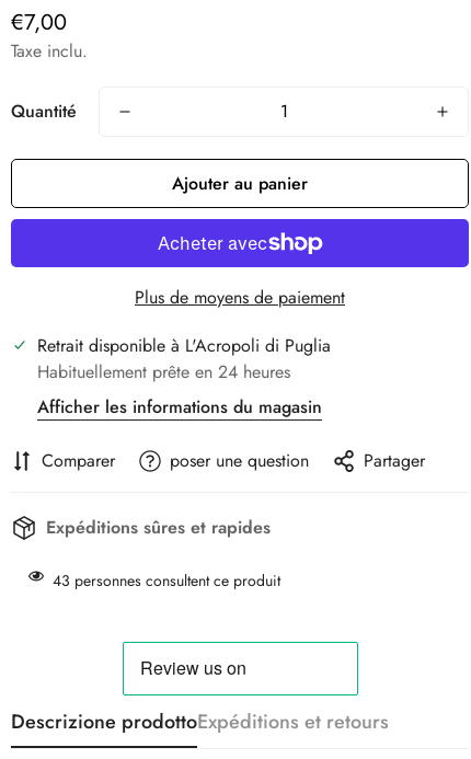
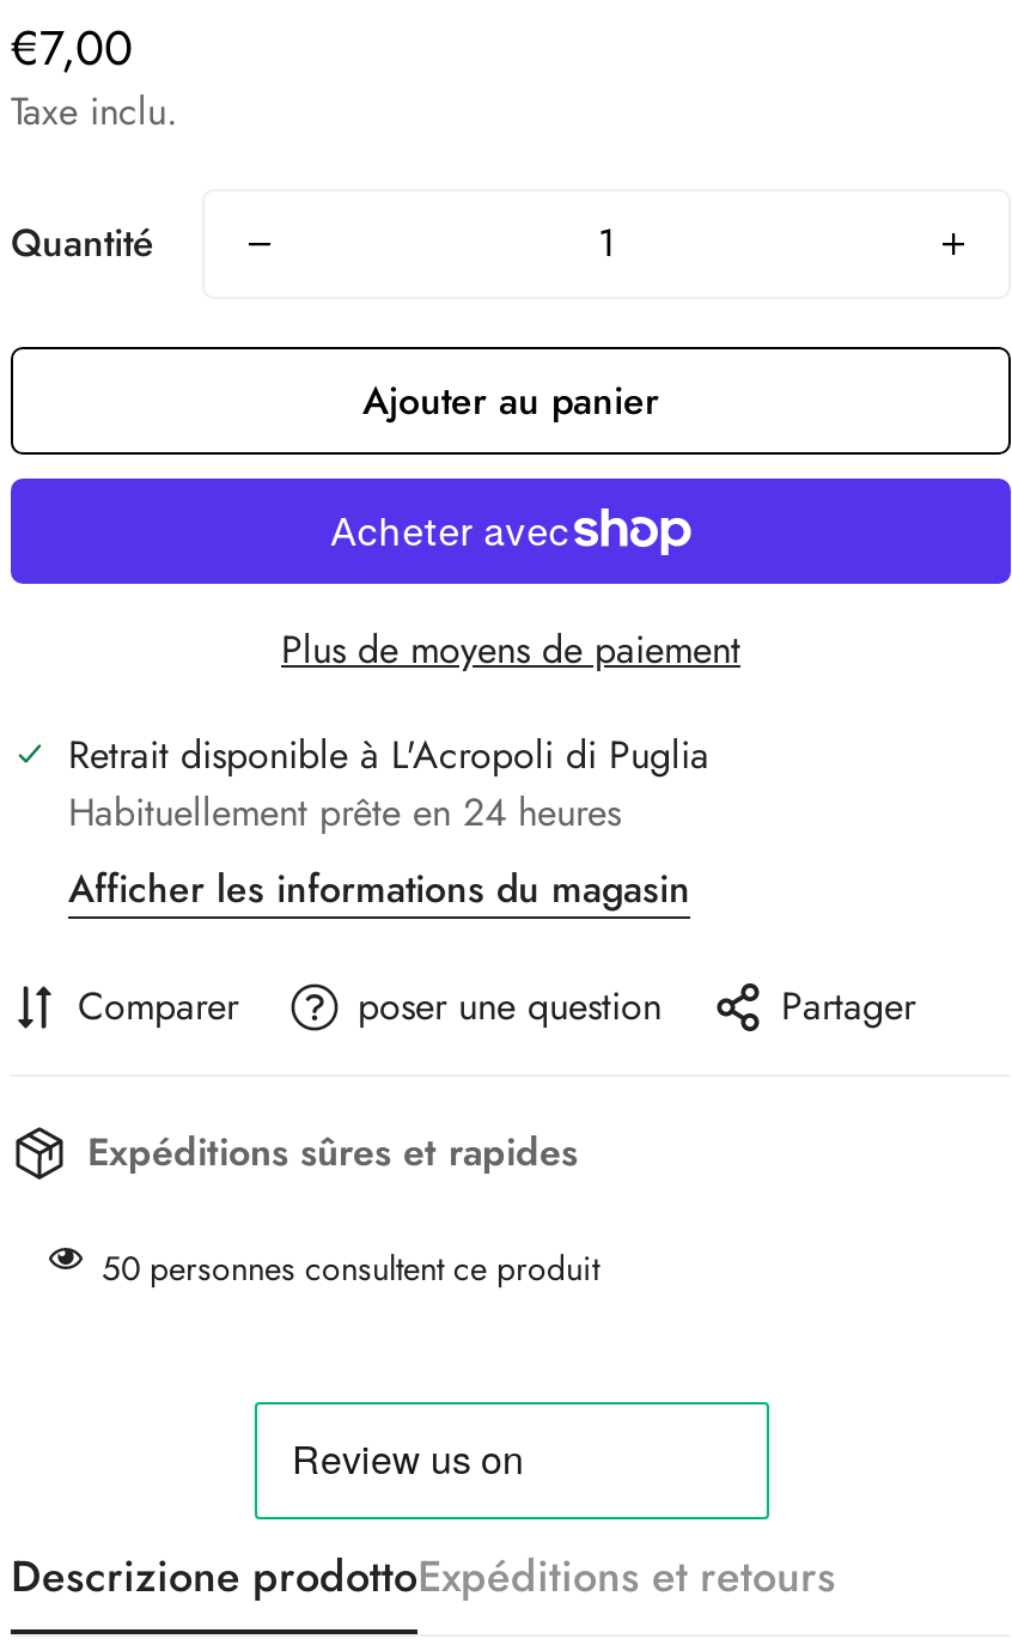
[53,570,280,591] 43 personnes consultent ce produit -> [102,1244,599,1292] 50 personnes consultent ce produit

